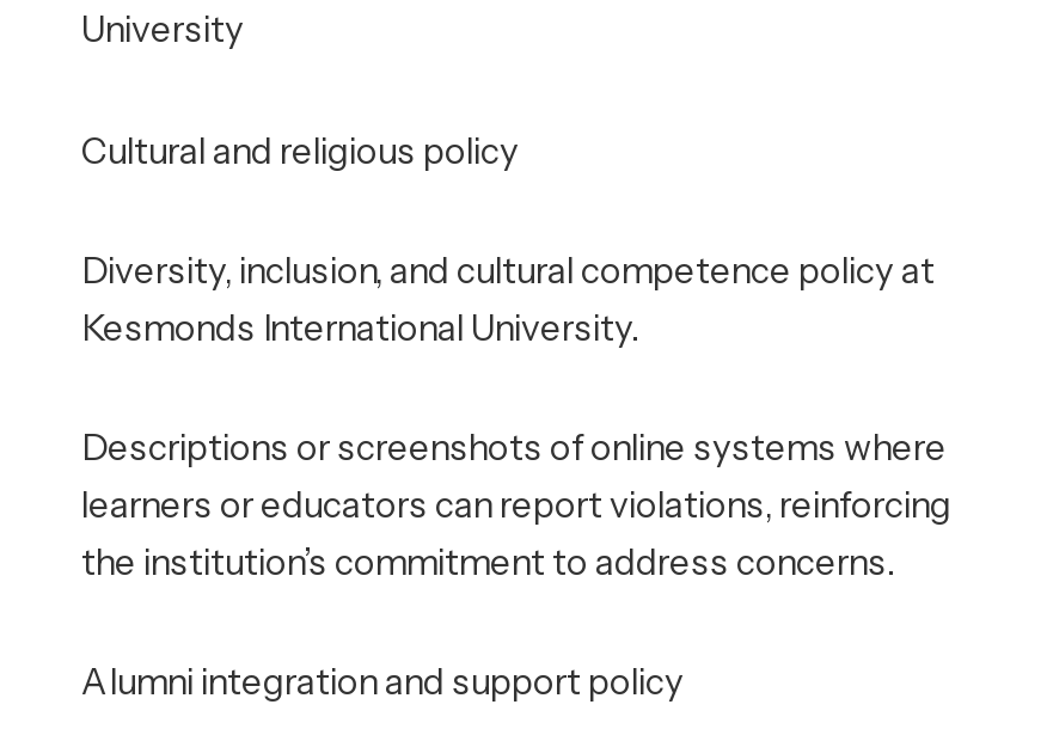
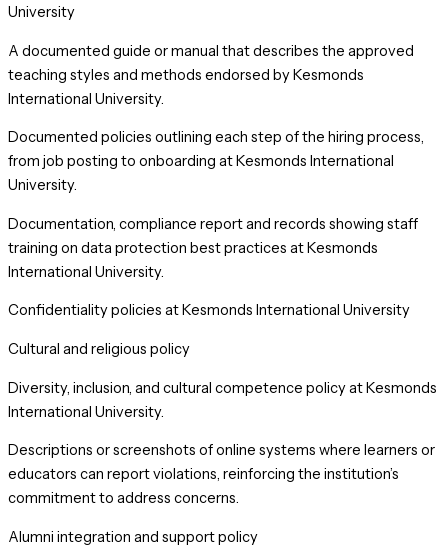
none -> [8,42,424,319] A documented guide or manual that describes the approved | teaching styles and methods endorsed by Kesmonds | International University. | Documented policies outlining each step of the hiring process, | from job posting to onboarding at Kesmonds International | University. | Documentation, compliance report and records showing staff | training on data protection best practices at Kesmonds | International University. | Confidentiality policies at Kesmonds International University
moved [81,128,519,173] -> [8,340,190,358]: Cultural and religious policy

